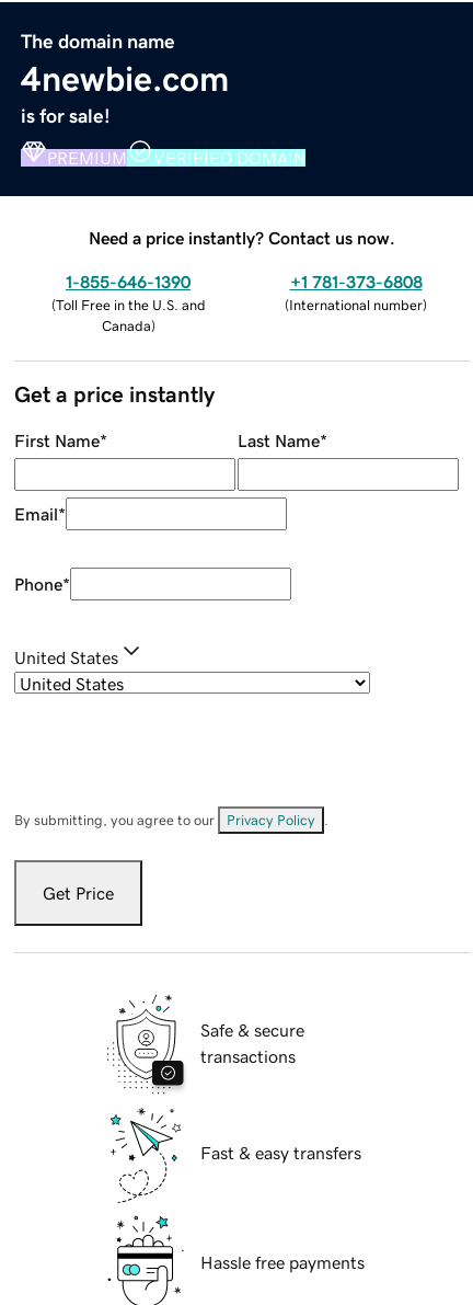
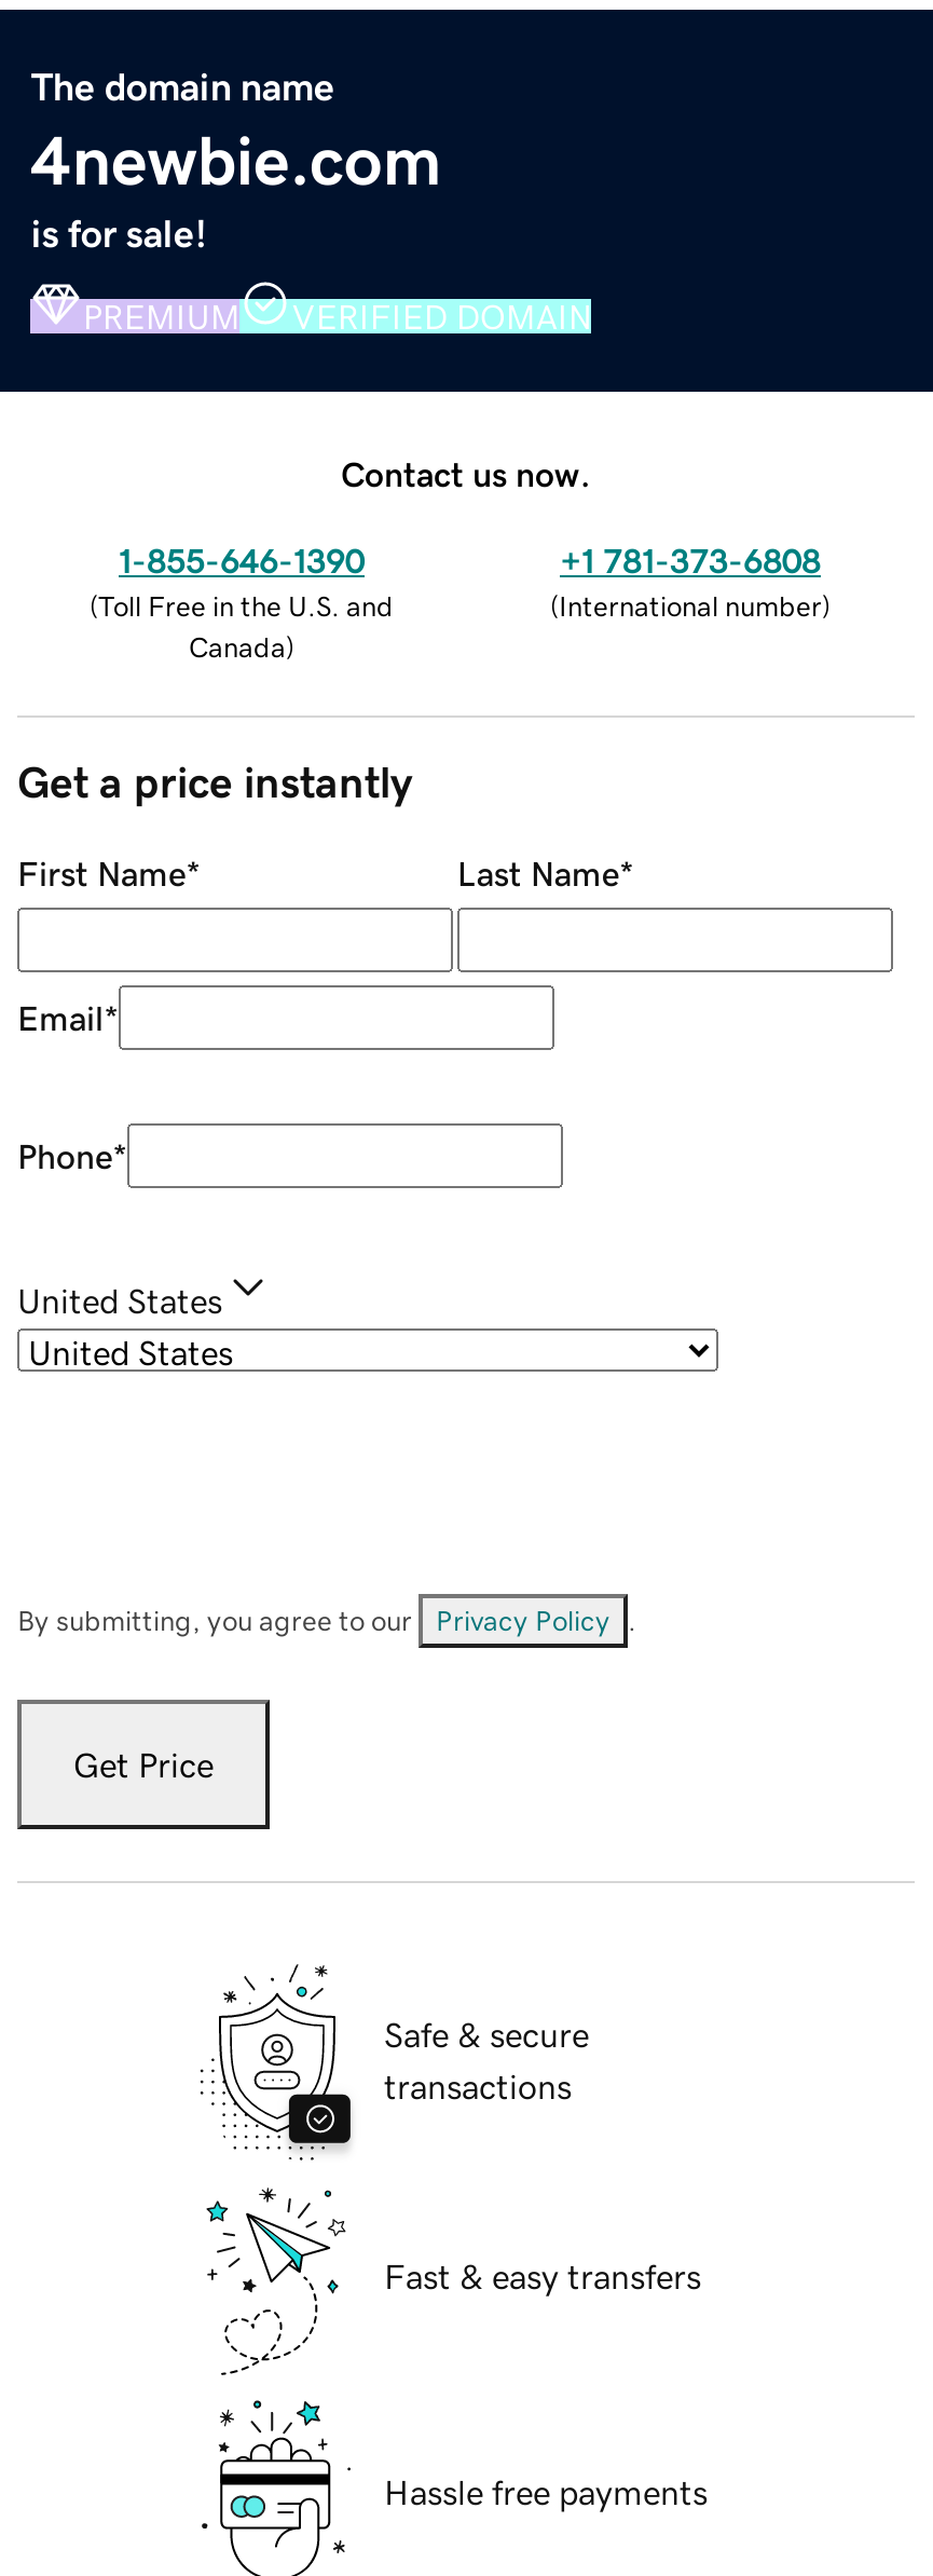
[89,229,395,246] Need a price instantly? Contact us now. -> [341,456,591,490] Contact us now.

